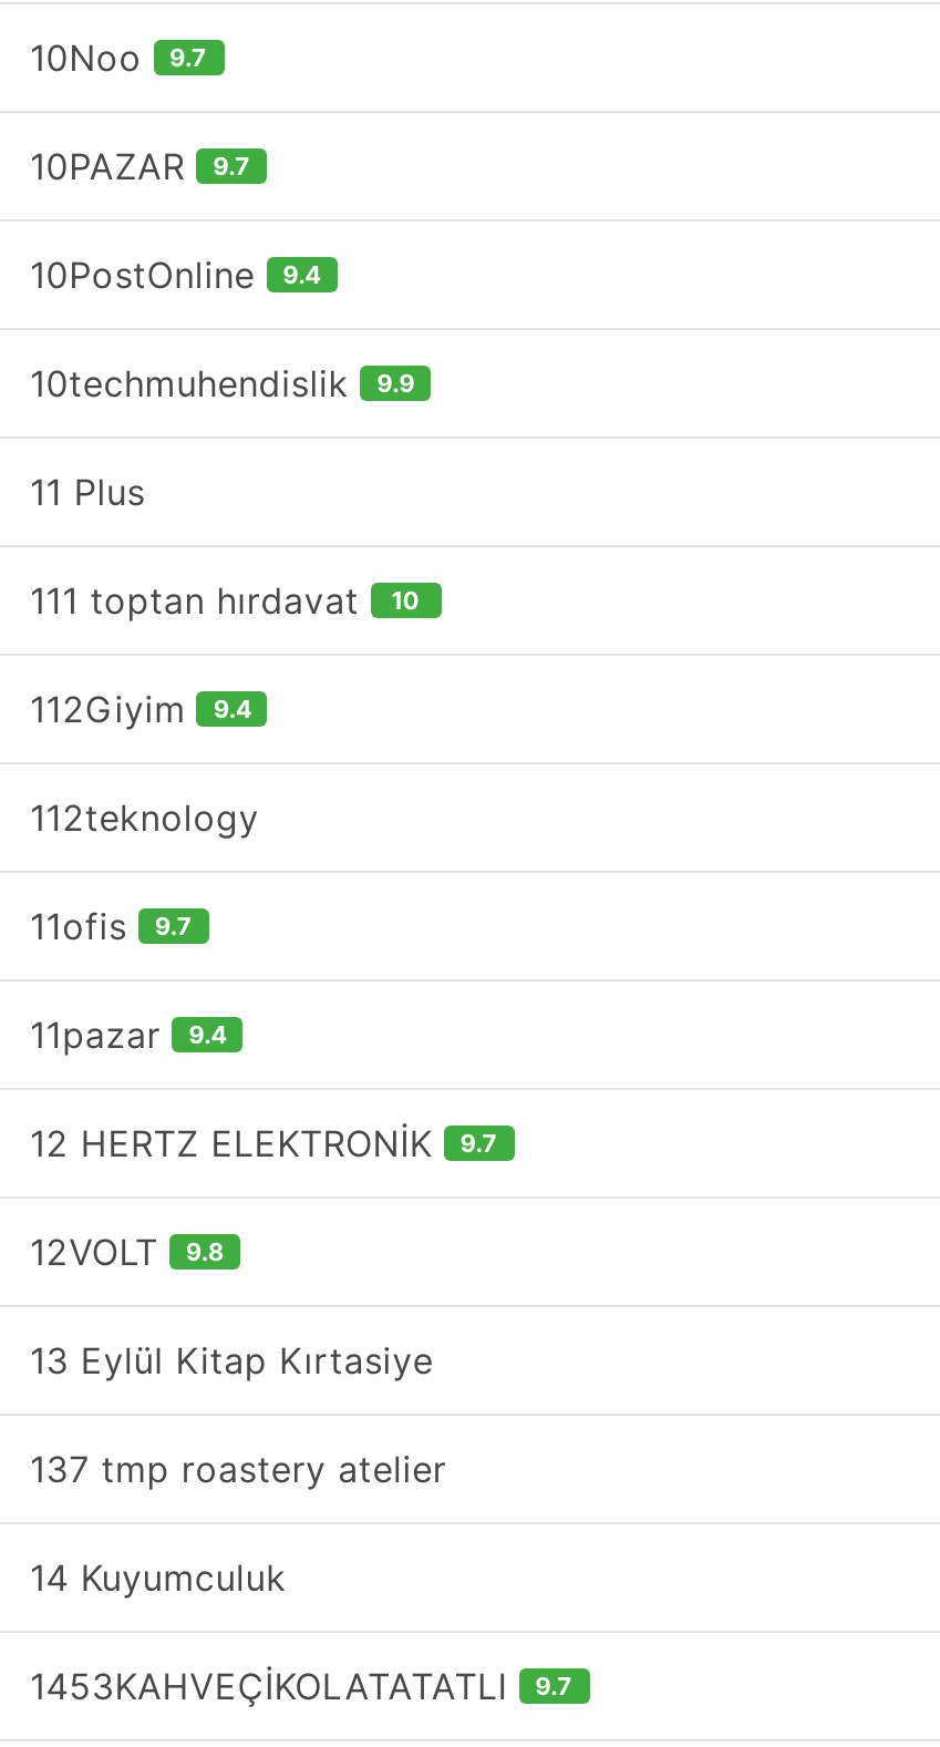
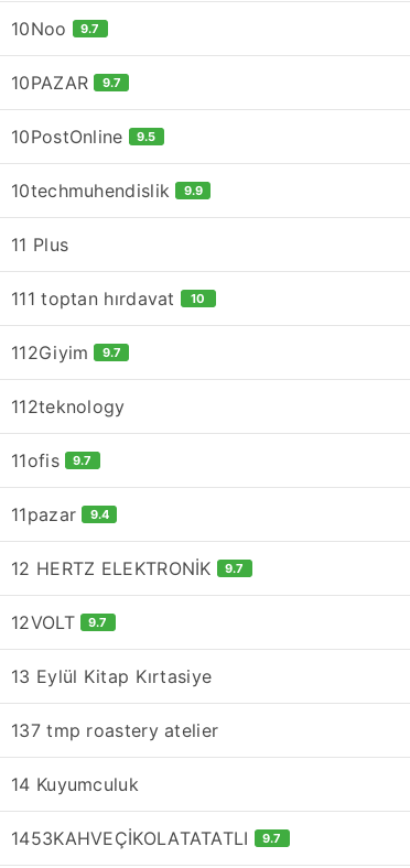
[30,253,320,297] 10PostOnline 9.4 -> [11,126,156,148] 10PostOnline 9.5
[30,687,251,731] 112Giyim 9.4 -> [11,341,121,364] 112Giyim 9.7
[30,1230,223,1274] 12VOLT 9.8 -> [11,611,107,633] 12VOLT 9.7

